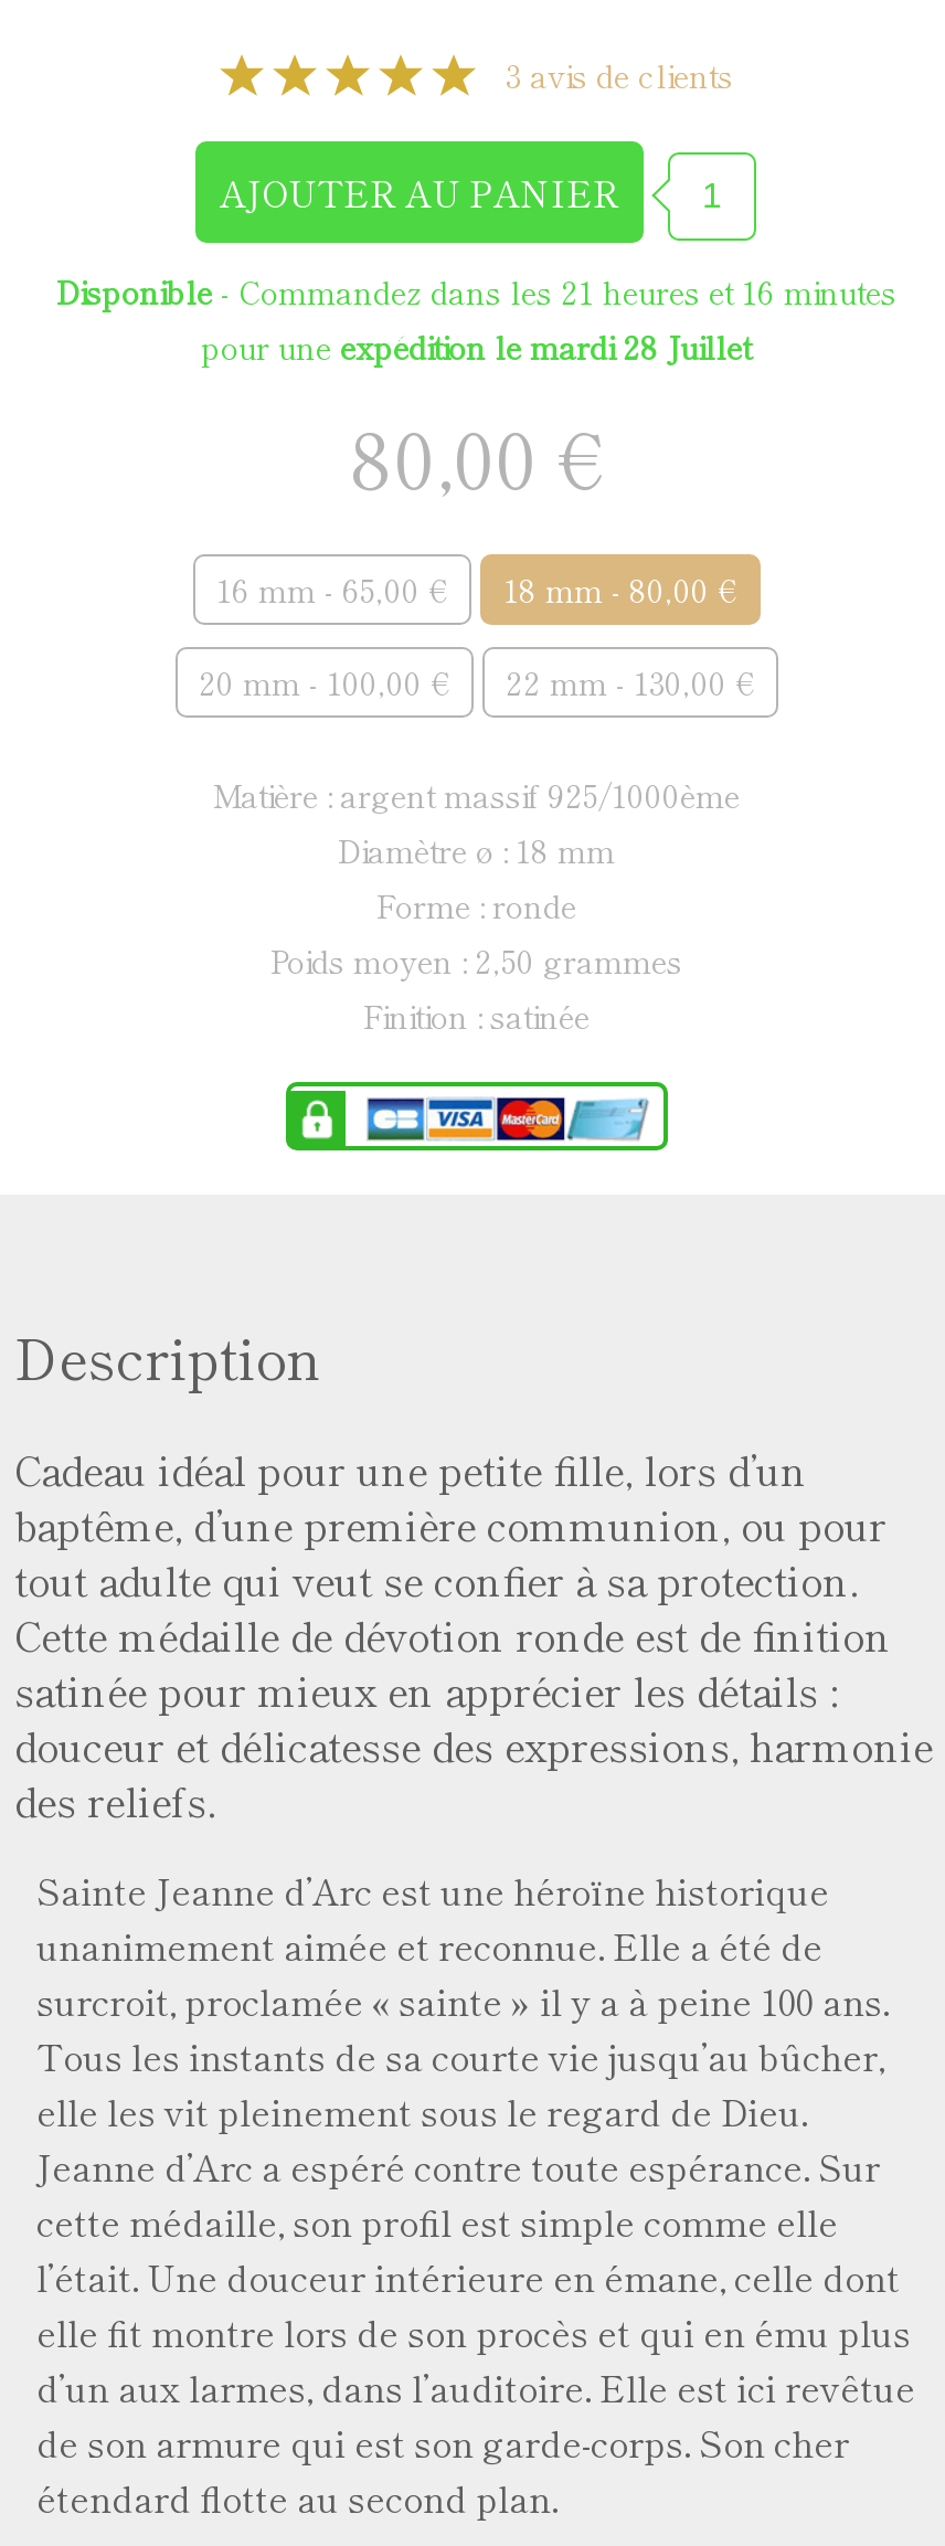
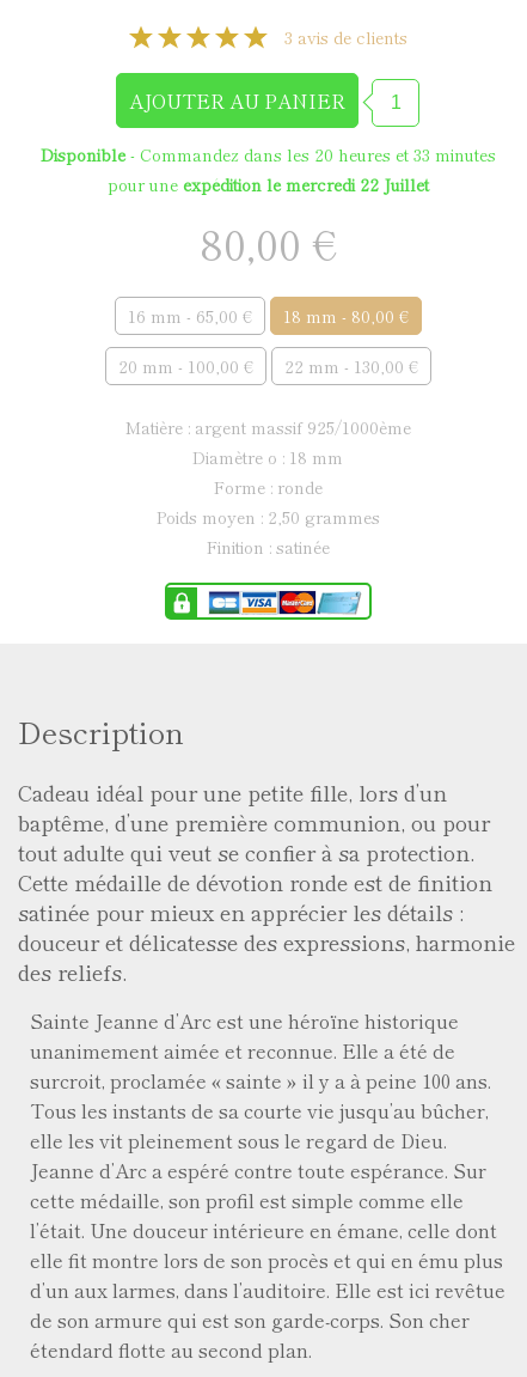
[55,269,896,313] Disponible - Commandez dans les 21 heures et 16 minutes -> [40,142,495,166] Disponible - Commandez dans les 20 heures et 33 minutes
[201,324,751,368] pour une expédition le mardi 28 Juillet -> [107,172,428,196] pour une expédition le mercredi 22 Juillet

